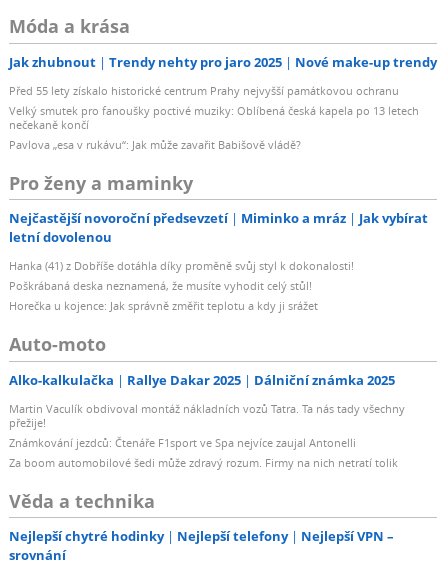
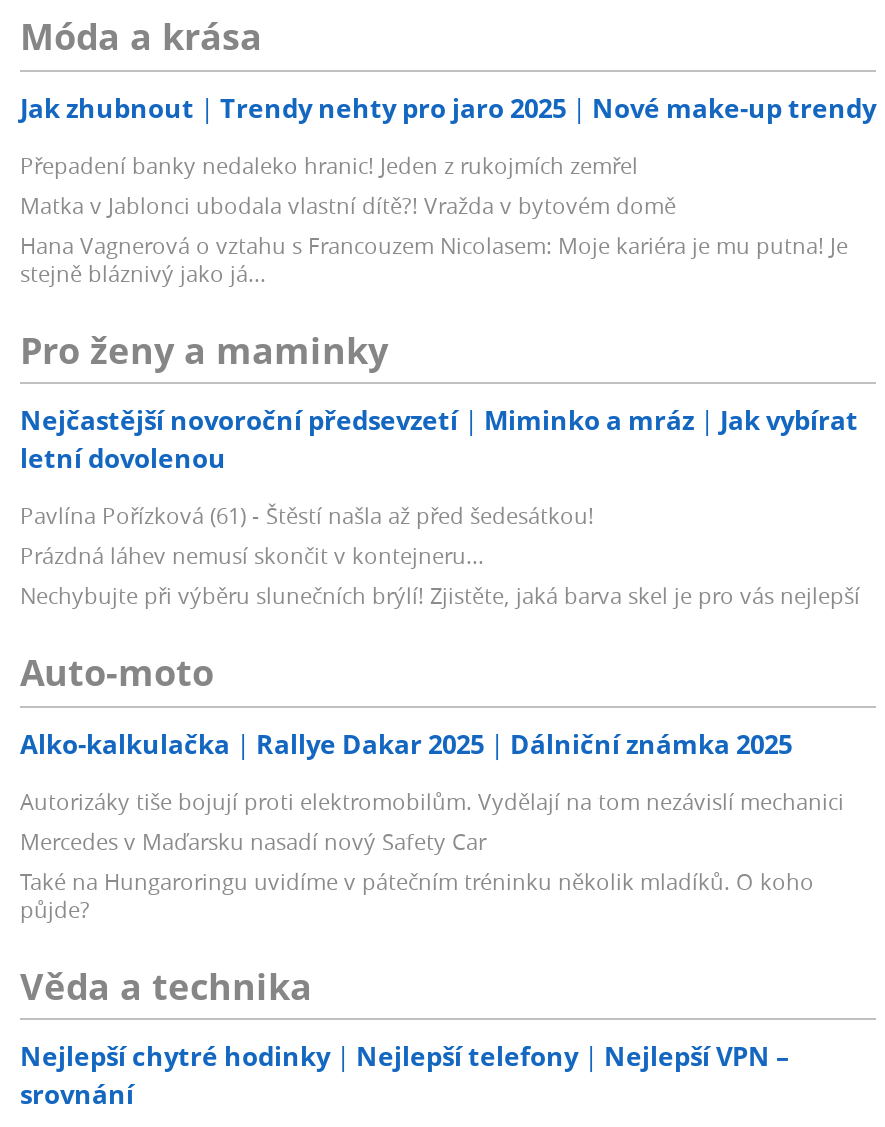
[9,83,419,152] Před 55 lety získalo historické centrum Prahy nejvyšší památkovou ochranu | Velký smutek pro fanoušky poctivé muziky: Oblíbená česká kapela po 13 letech | nečekaně končí | Pavlova „esa v rukávu“: Jak může zavařit Babišově vládě? -> [20,149,848,287] Přepadení banky nedaleko hranic! Jeden z rukojmích zemřel | Matka v Jablonci ubodala vlastní dítě?! Vražda v bytovém domě | Hana Vagnerová o vztahu s Francouzem Nicolasem: Moje kariéra je mu putna! Je | stejně bláznivý jako já...
[9,258,354,313] Hanka (41) z Dobříše dotáhla díky proměně svůj styl k dokonalosti! | Poškrábaná deska neznamená, že musíte vyhodit celý stůl! | Horečka u kojence: Jak správně změřit teplotu a kdy ji srážet -> [20,500,860,610] Pavlína Pořízková (61) - Štěstí našla až před šedesátkou! | Prázdná láhev nemusí skončit v kontejneru... | Nechybujte při výběru slunečních brýlí! Zjistěte, jaká barva skel je pro vás nejlepší
[9,401,405,470] Martin Vaculík obdivoval montáž nákladních vozů Tatra. Ta nás tady všechny | přežije! | Známkování jezdců: Čtenáře F1sport ve Spa nejvíce zaujal Antonelli | Za boom automobilové šedi může zdravý rozum. Firmy na nich netratí tolik -> [20,785,844,923] Autorizáky tiše bojují proti elektromobilům. Vydělají na tom nezávislí mechanici | Mercedes v Maďarsku nasadí nový Safety Car | Také na Hungaroringu uvidíme v pátečním tréninku několik mladíků. O koho | půjde?

